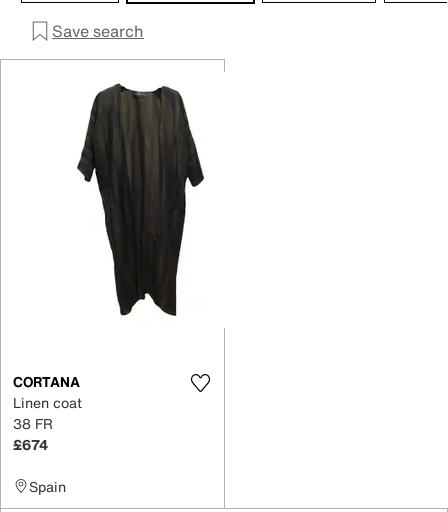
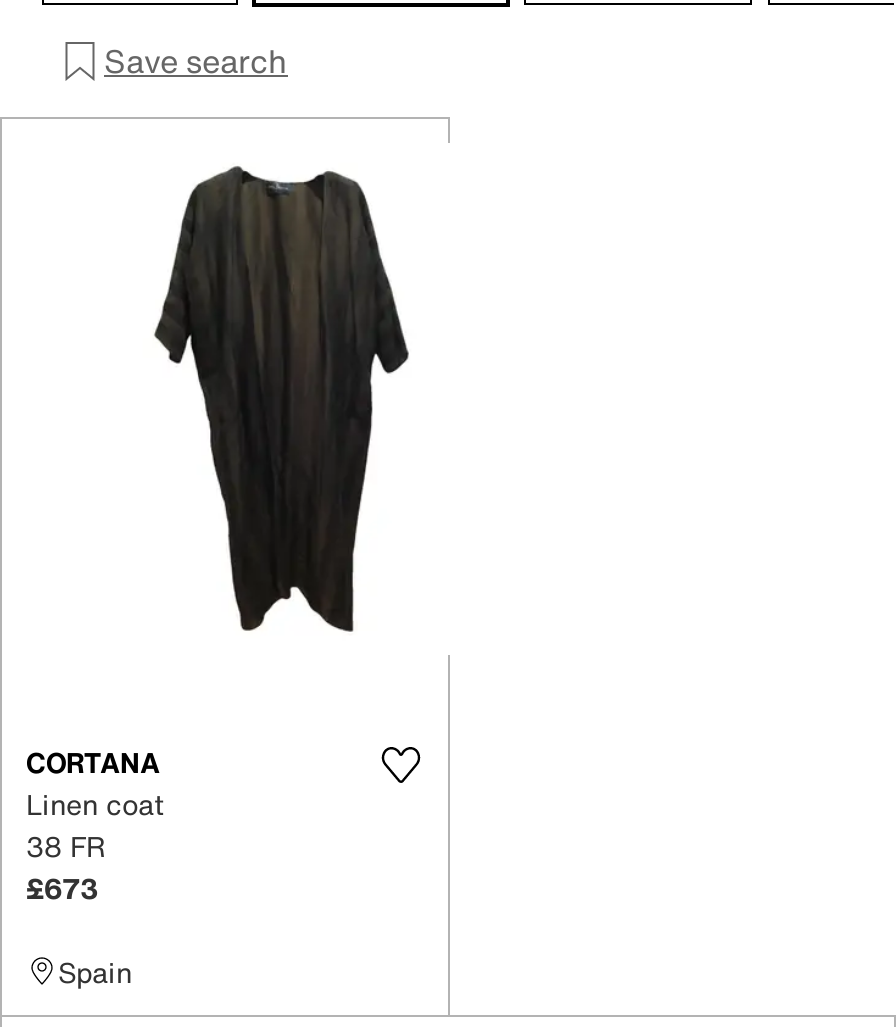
[13,433,48,454] £674 -> [26,866,98,908] £673

